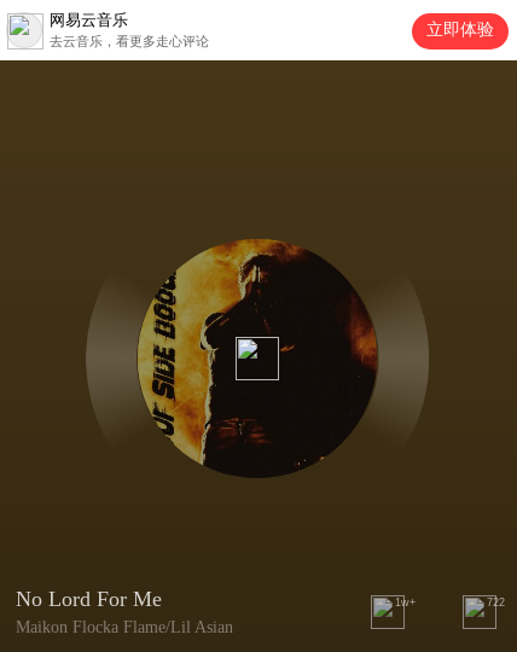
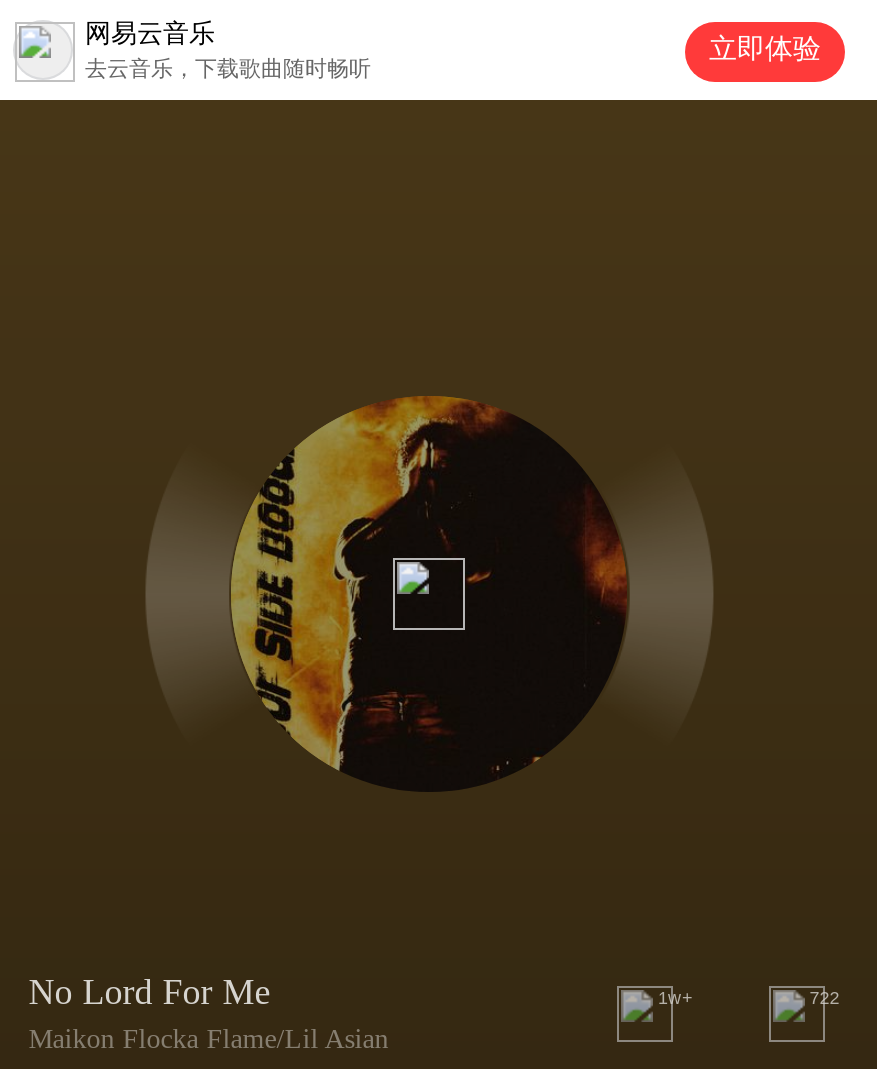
[50,34,209,48] 去云音乐，看更多走心评论 -> [85,56,371,80] 去云音乐，下载歌曲随时畅听

